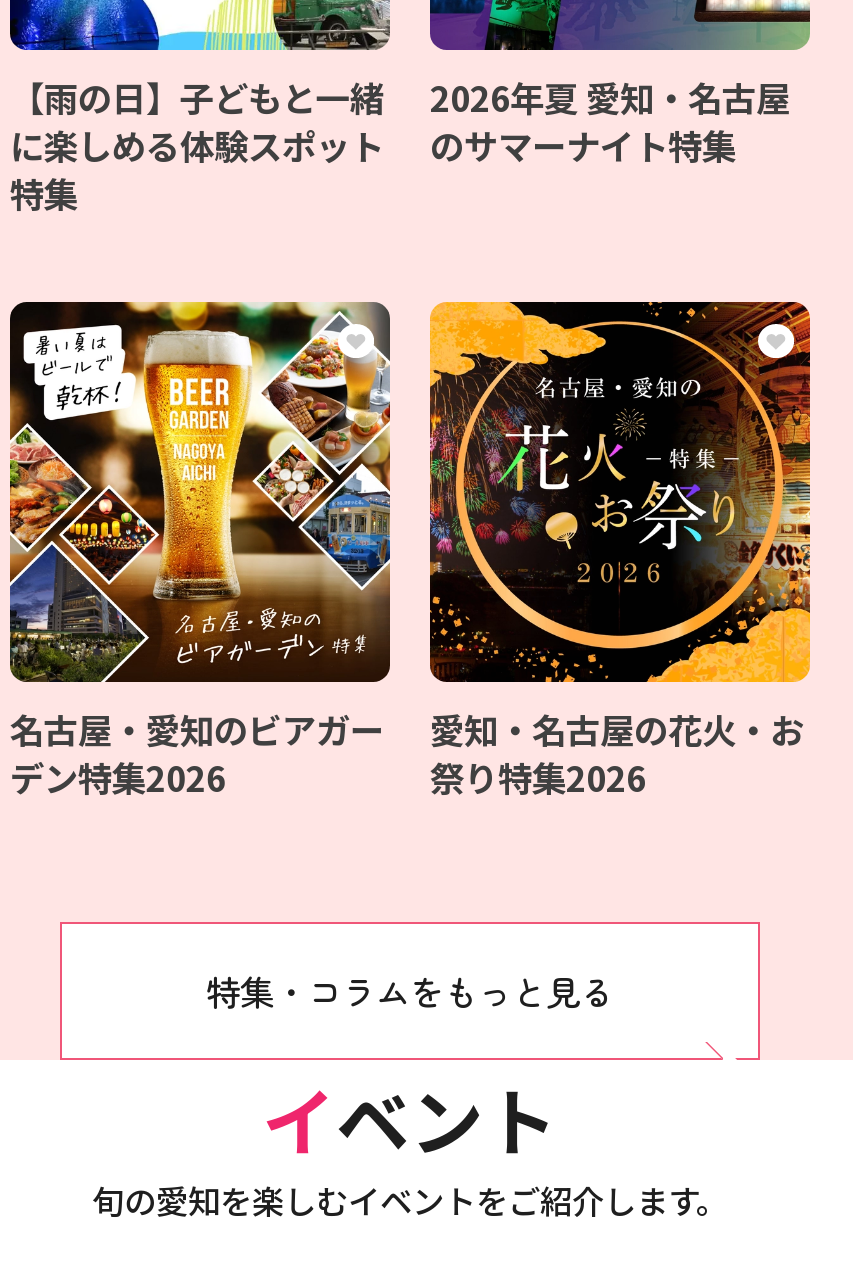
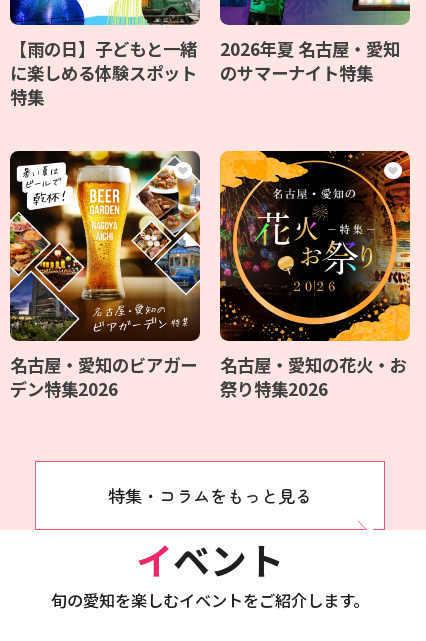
[430,72,790,122] 2026年夏 愛知・名古屋 -> [220,36,400,61] 2026年夏 名古屋・愛知
[430,704,804,754] 愛知・名古屋の花火・お -> [220,352,407,377] 名古屋・愛知の花火・お

